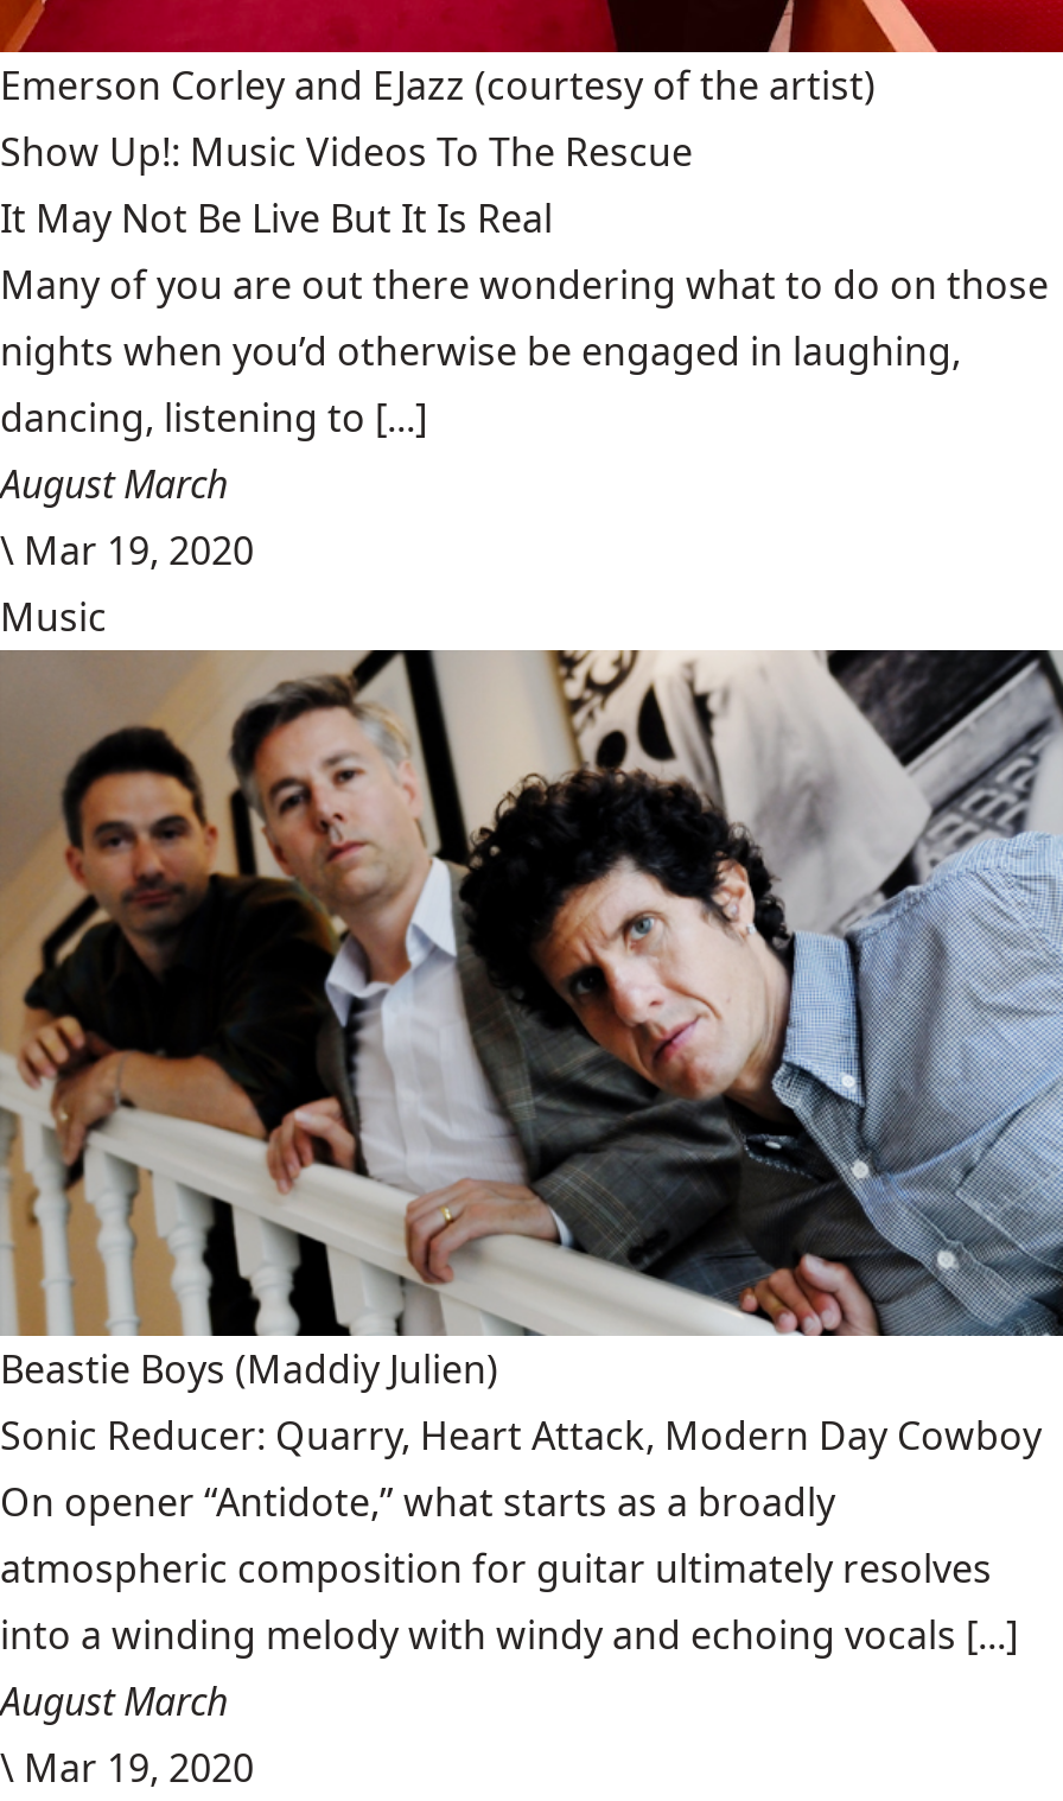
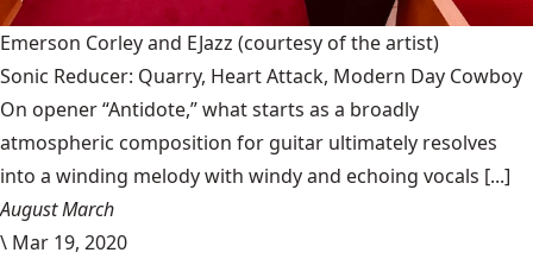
[0,126,1049,643] Show Up!: Music Videos To The Rescue | It May Not Be Live But It Is Real | Many of you are out there wondering what to do on those | nights when you’d otherwise be engaged in laughing, | dancing, listening to [...] | August March | \ Mar 19, 2020 | Music -> none
[0,648,1056,1395] [image] | Beastie Boys (Maddiy Julien) -> none

